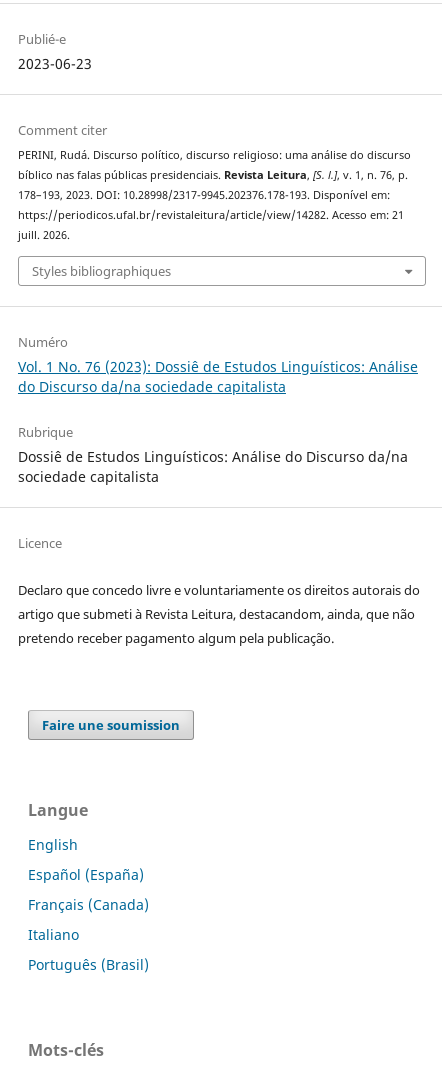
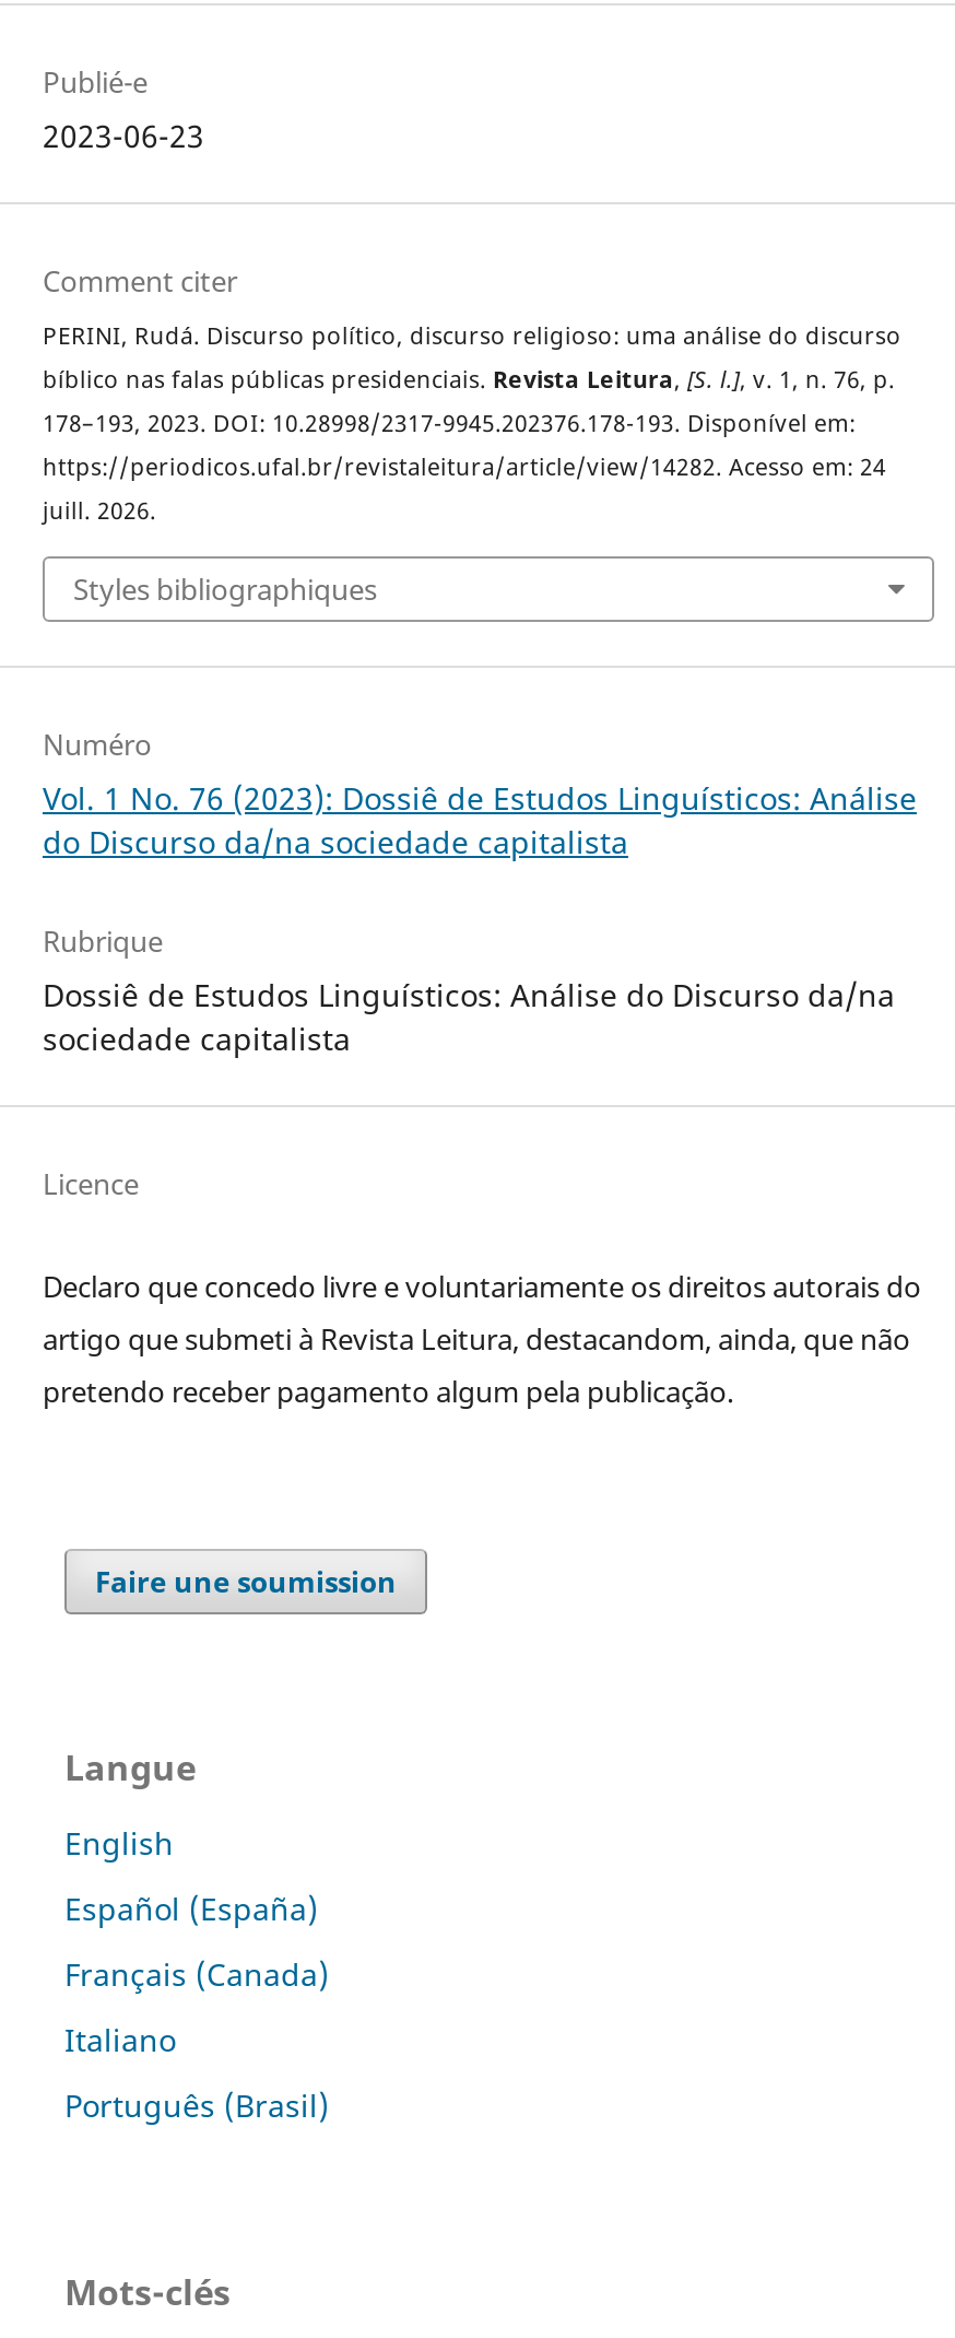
[18,208,404,222] https://periodicos.ufal.br/revistaleitura/article/view/14282. Acesso em: 21 -> [43,452,886,483] https://periodicos.ufal.br/revistaleitura/article/view/14282. Acesso em: 24

